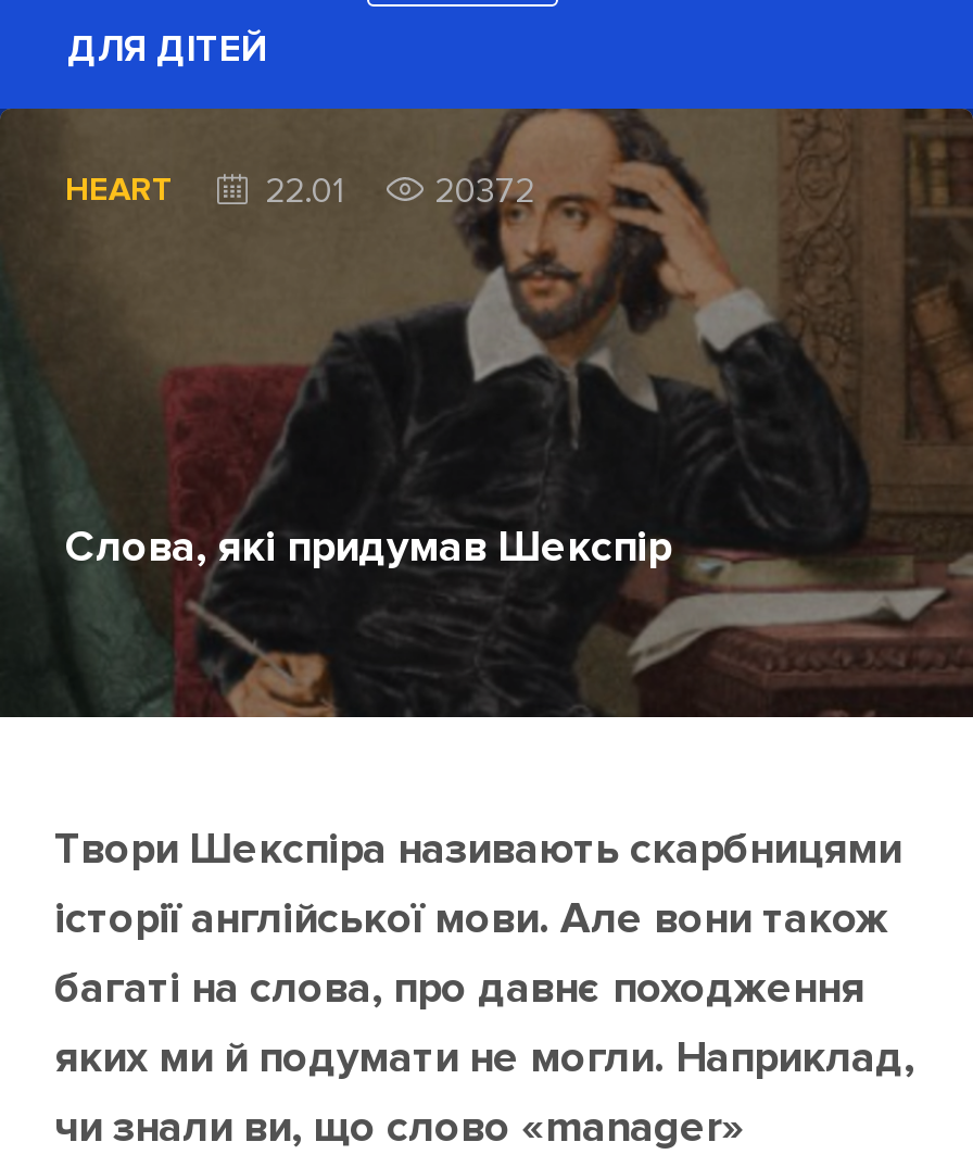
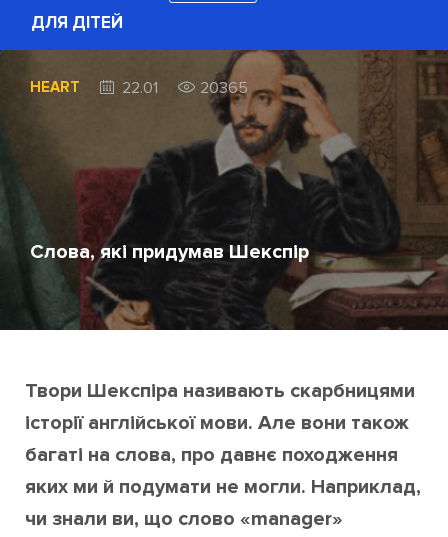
[434,170,534,213] 20372 -> [200,78,248,98] 20365

